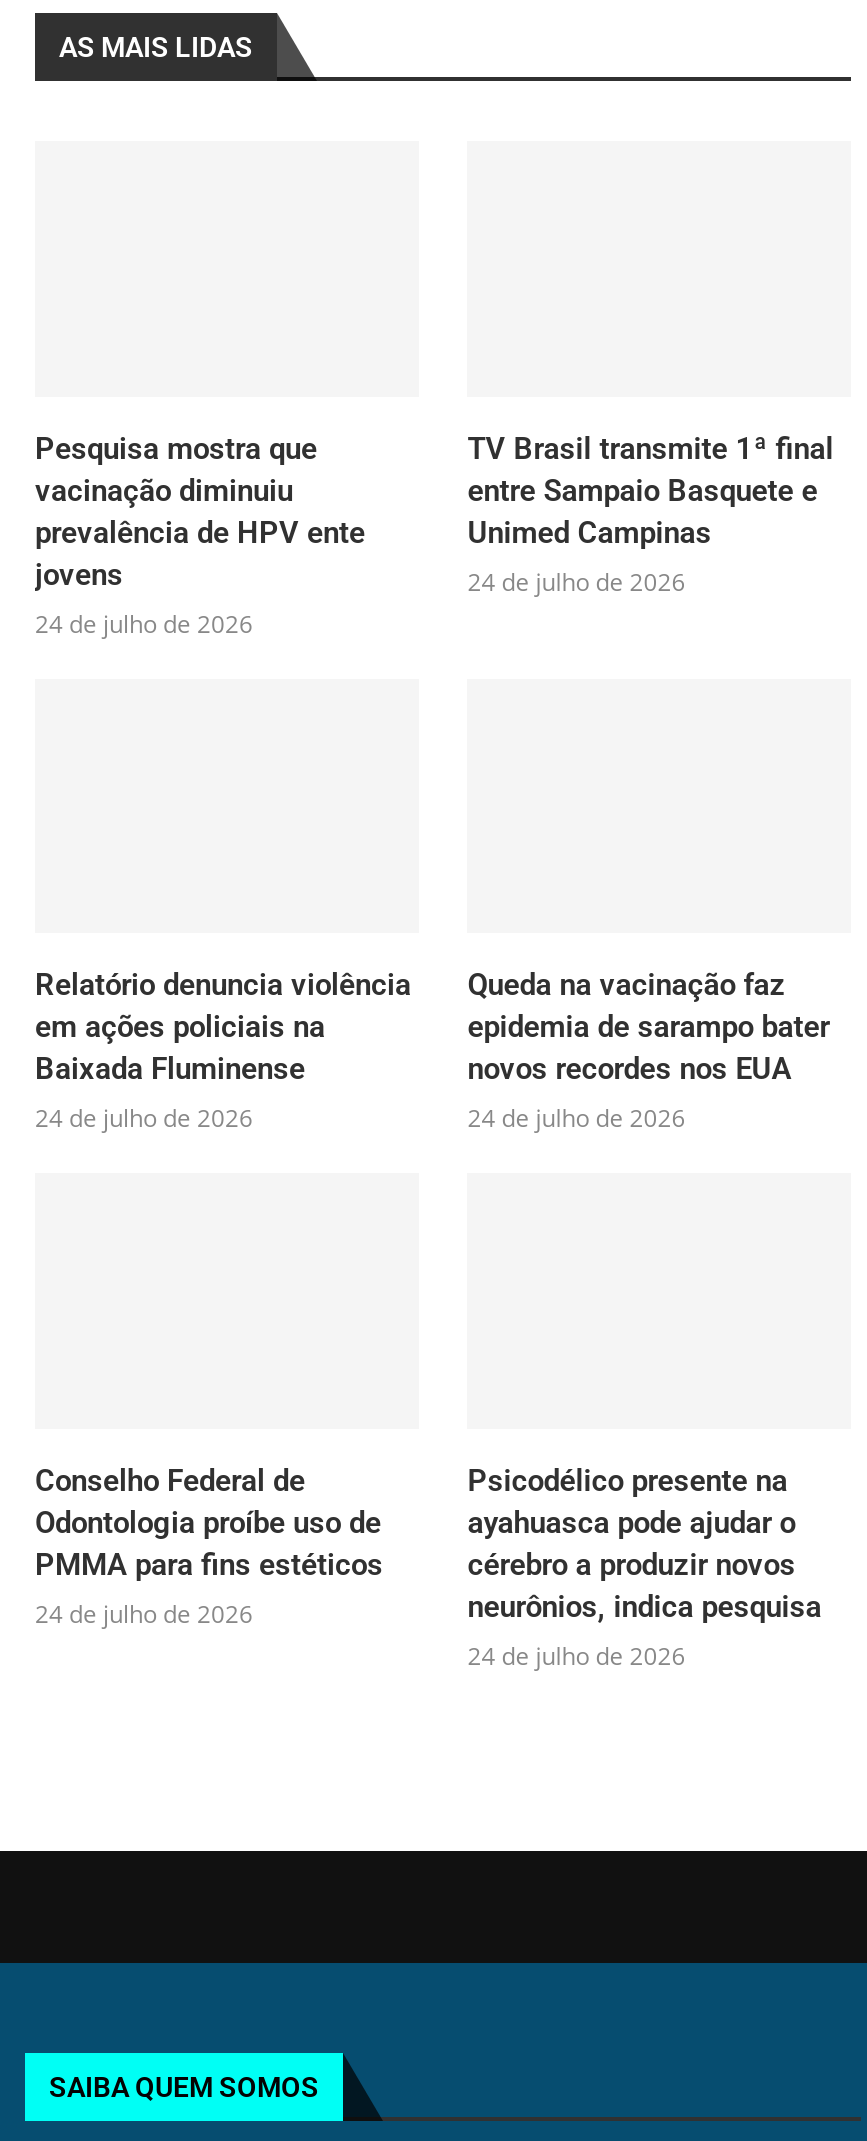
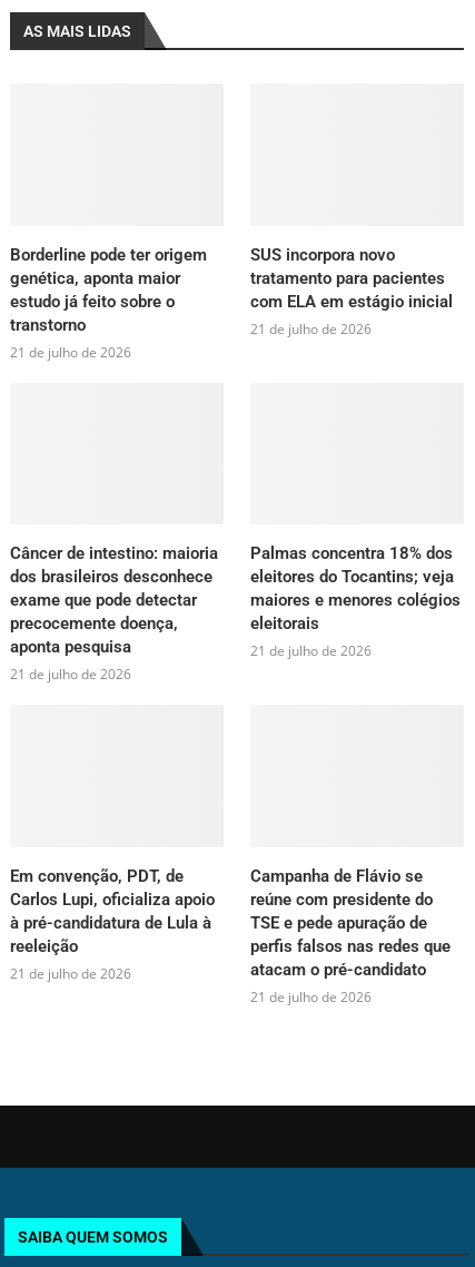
[35,430,365,640] Pesquisa mostra que | vacinação diminuiu | prevalência de HPV ente | jovens | 24 de julho de 2026 -> [10,244,207,361] Borderline pode ter origem | genética, aponta maior | estudo já feito sobre o | transtorno | 21 de julho de 2026
[467,430,833,598] TV Brasil transmite 1ª final | entre Sampaio Basquete e | Unimed Campinas | 24 de julho de 2026 -> [251,244,453,338] SUS incorpora novo | tratamento para pacientes | com ELA em estágio inicial | 21 de julho de 2026
[35,968,411,1136] Relatório denuncia violência | em ações policiais na | Baixada Fluminense | 24 de julho de 2026 -> [10,544,218,684] Câncer de intestino: maioria | dos brasileiros desconhece | exame que pode detectar | precocemente doença, | aponta pesquisa | 21 de julho de 2026
[467,968,829,1136] Queda na vacinação faz | epidemia de sarampo bater | novos recordes nos EUA | 24 de julho de 2026 -> [251,544,461,661] Palmas concentra 18% dos | eleitores do Tocantins; veja | maiores e menores colégios | eleitorais | 21 de julho de 2026
[35,1464,383,1632] Conselho Federal de | Odontologia proíbe uso de | PMMA para fins estéticos | 24 de julho de 2026 -> [10,867,215,983] Em convenção, PDT, de | Carlos Lupi, oficializa apoio | à pré-candidatura de Lula à | reeleição | 21 de julho de 2026
[467,1464,821,1674] Psicodélico presente na | ayahuasca pode ajudar o | cérebro a produzir novos | neurônios, indica pesquisa | 24 de julho de 2026 -> [251,867,451,1007] Campanha de Flávio se | reúne com presidente do | TSE e pede apuração de | perfis falsos nas redes que | atacam o pré-candidato | 21 de julho de 2026

